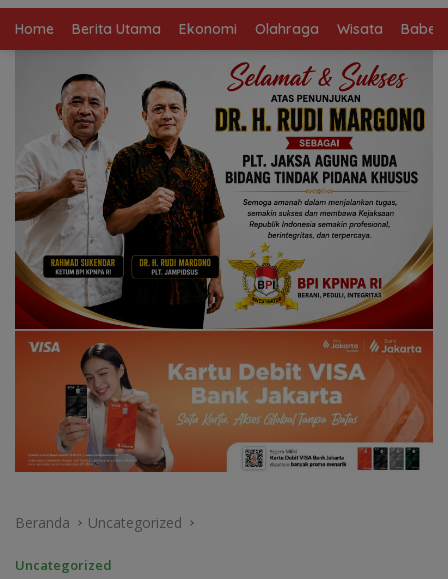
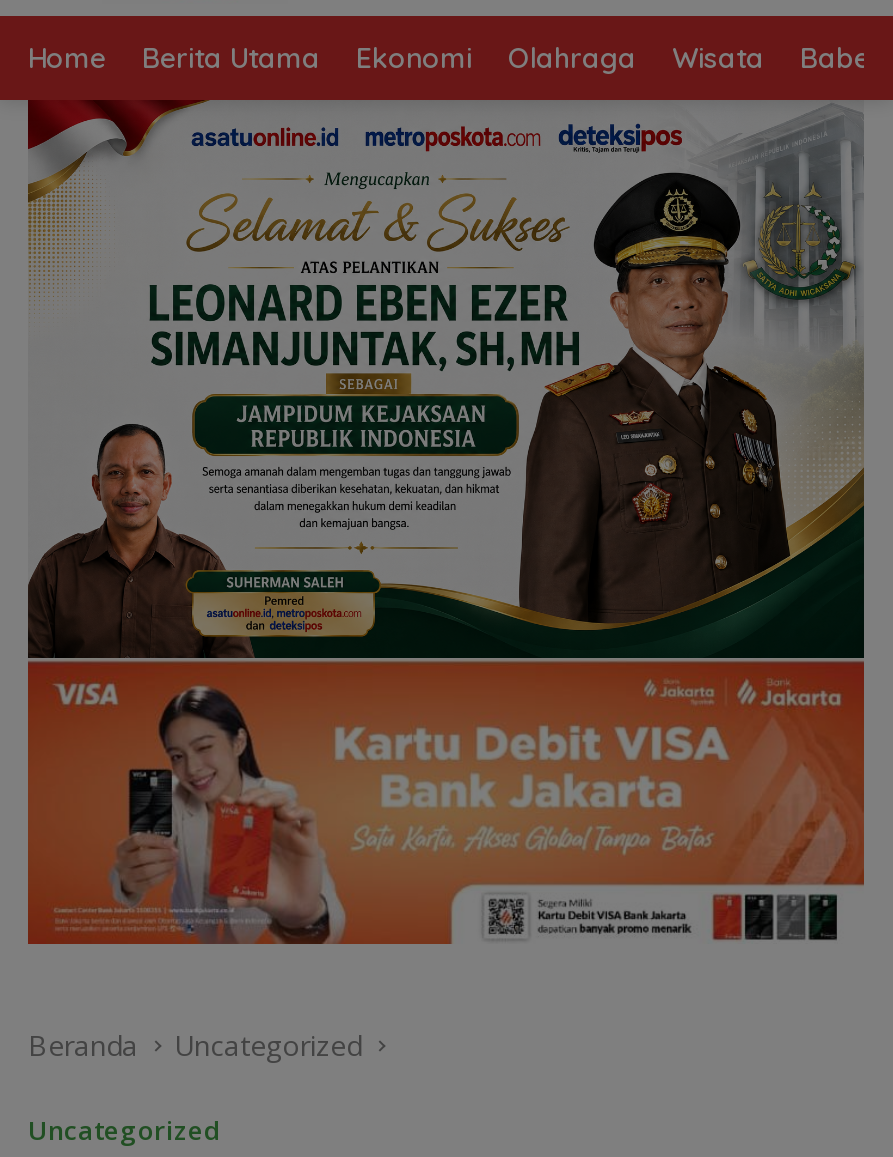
[14,49,434,330] [image] -> [26,98,866,660] [image]

